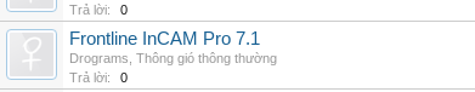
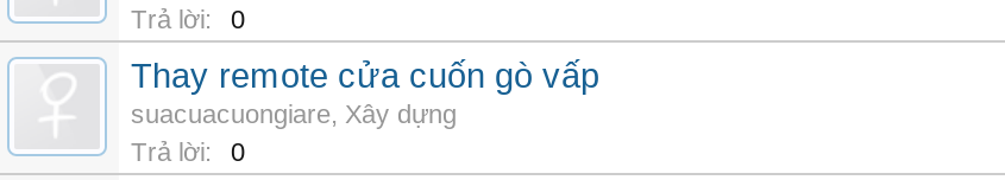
[69,29,277,65] Frontline InCAM Pro 7.1 | Drograms, Thông gió thông thường -> [131,57,599,128] Thay remote cửa cuốn gò vấp | suacuacuongiare, Xây dựng

